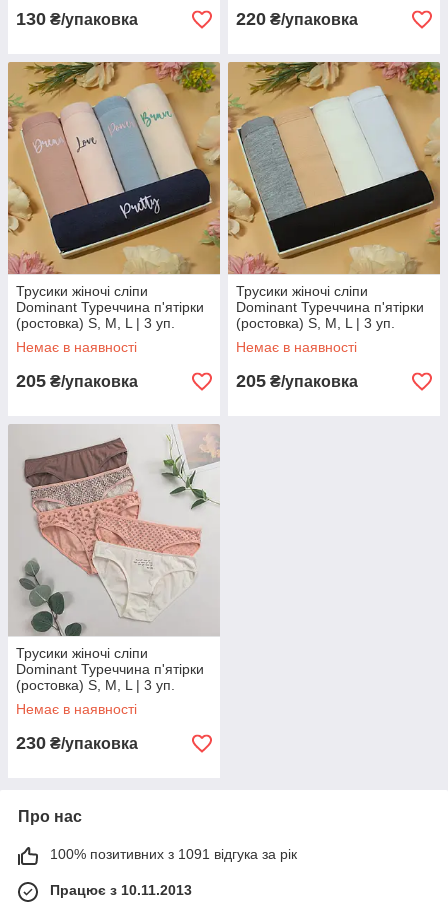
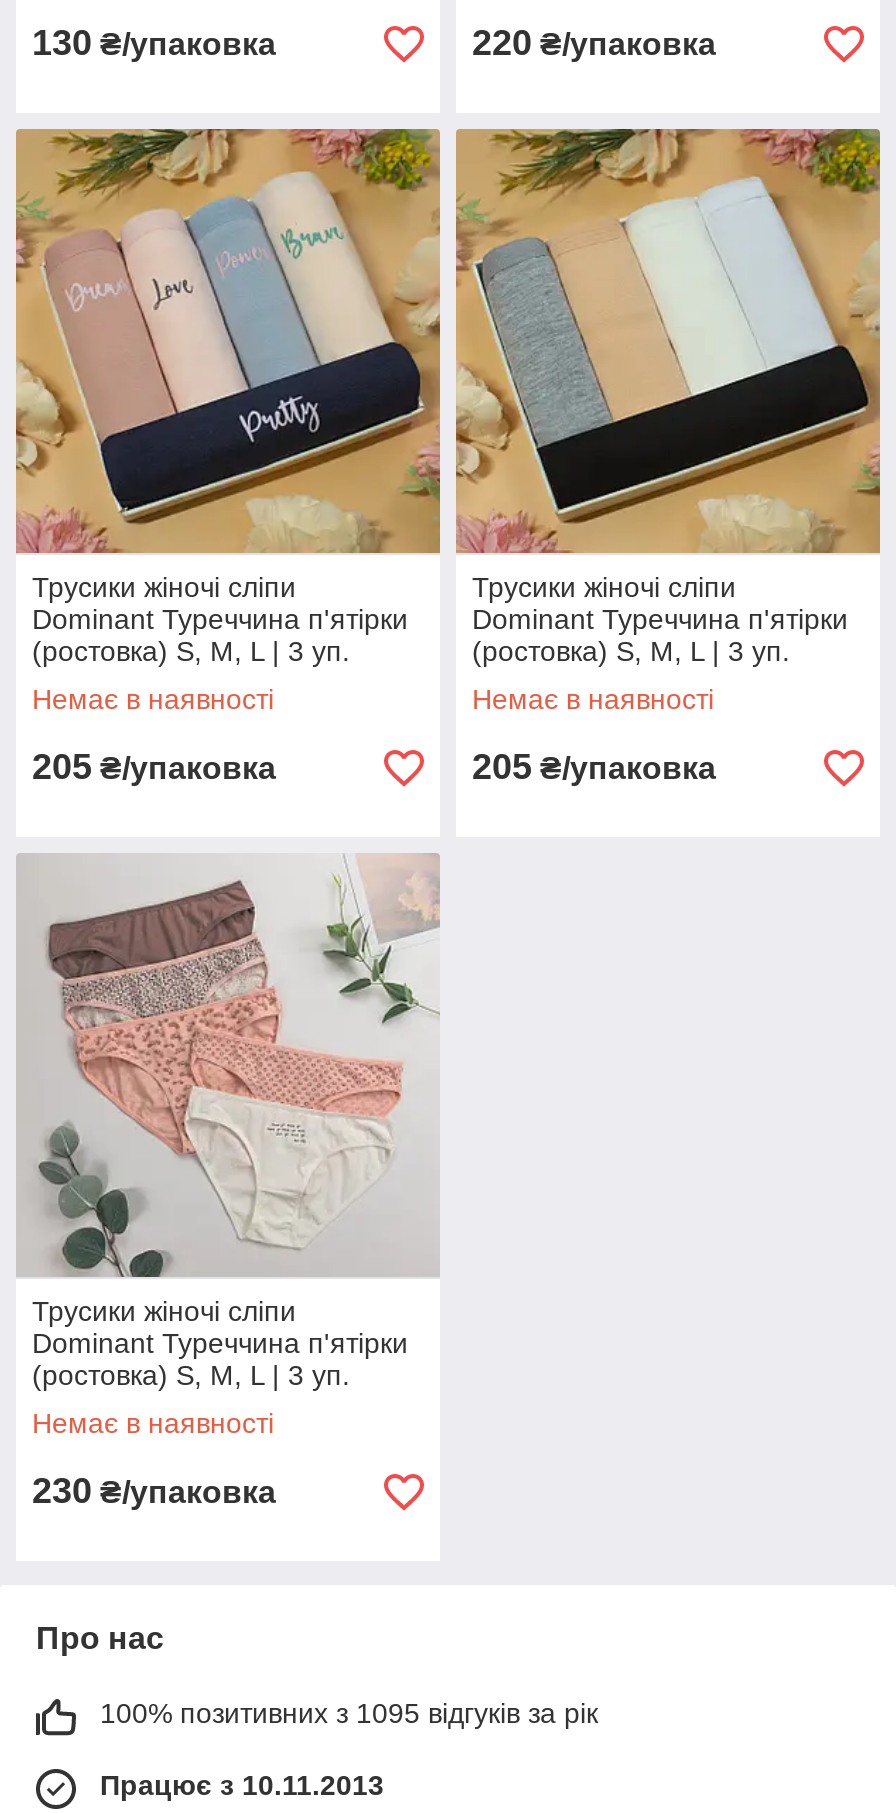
[50,846,297,862] 100% позитивних з 1091 відгука за рік -> [100,1697,598,1729] 100% позитивних з 1095 відгуків за рік

